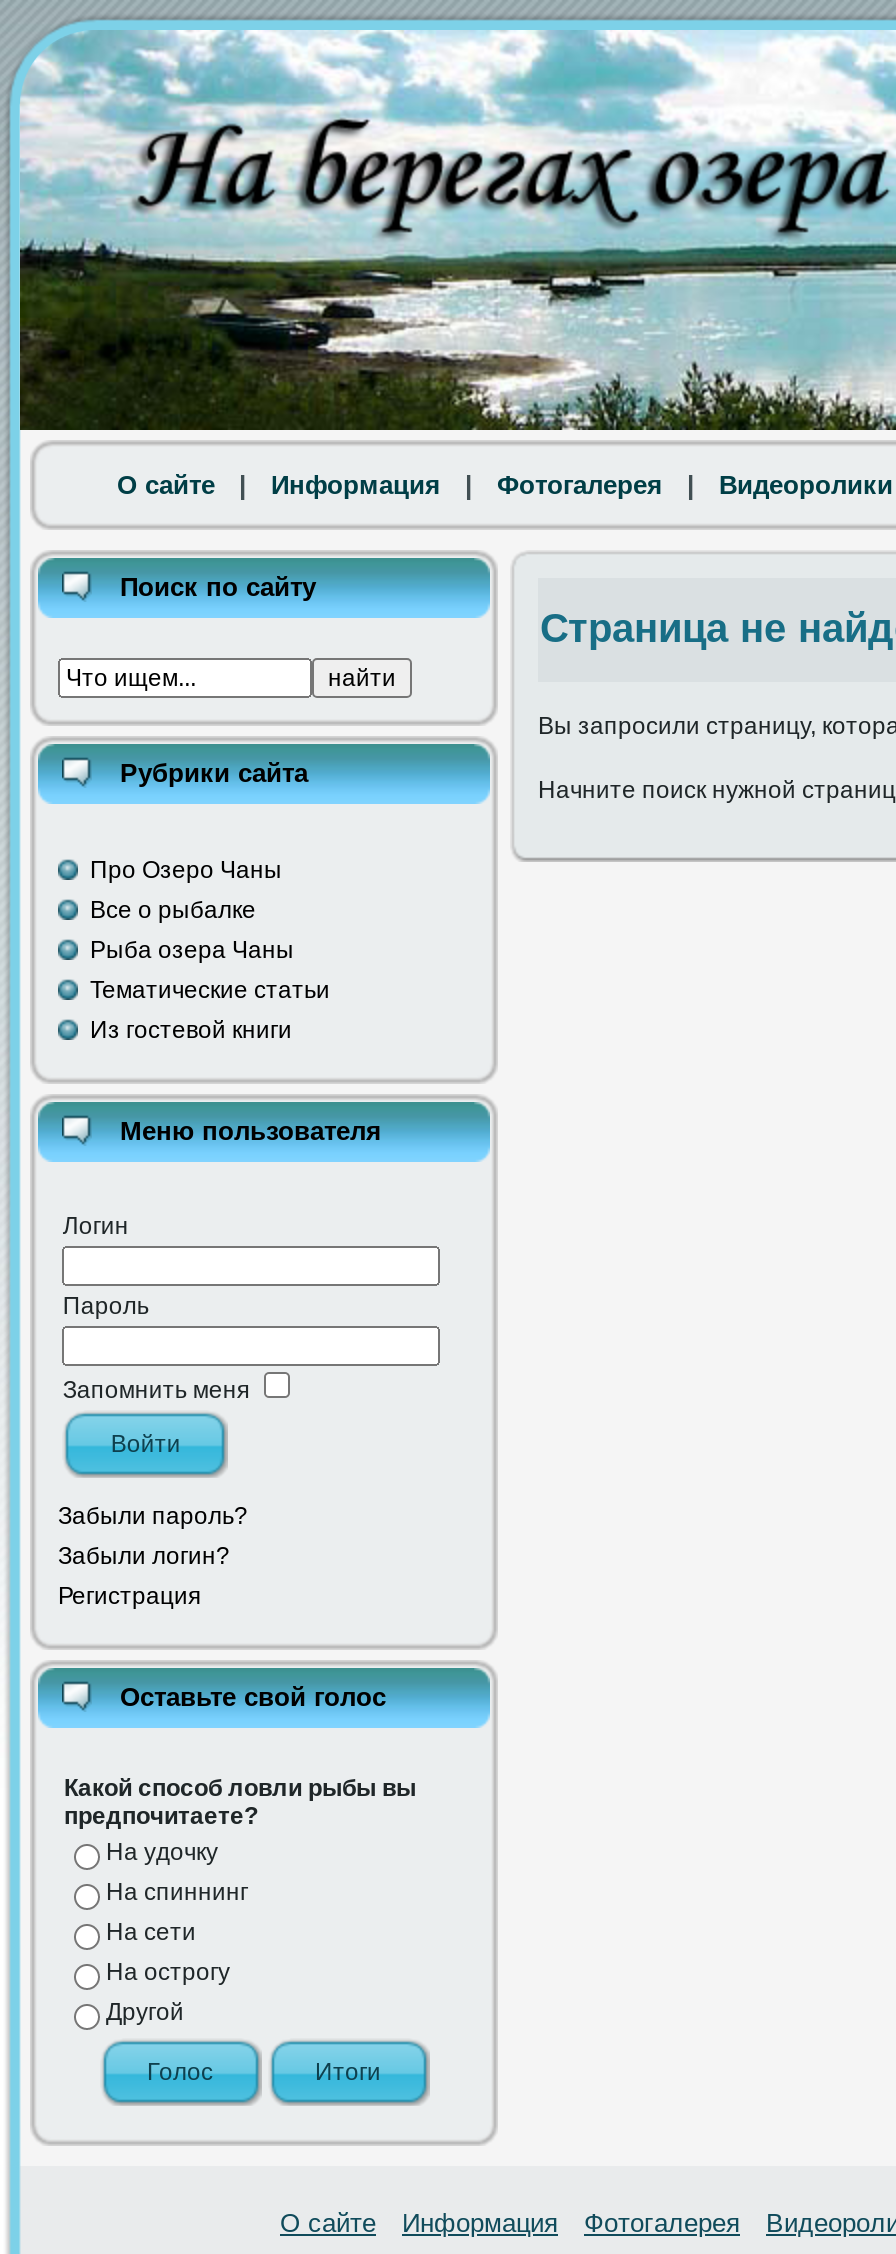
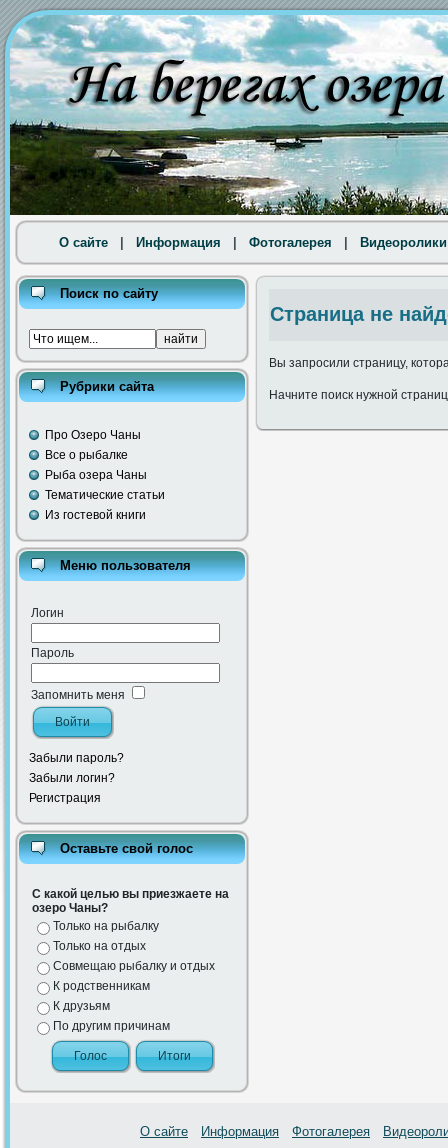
[64,1774,416,2026] Какой способ ловли рыбы вы | предпочитаете? | На удочку | На спиннинг | На сети | На острогу | Другой -> [32,887,229,1033] С какой целью вы приезжаете на | озеро Чаны? | Только на рыбалку | Только на отдых | Совмещаю рыбалку и отдых | К родственникам | К друзьям | По другим причинам

